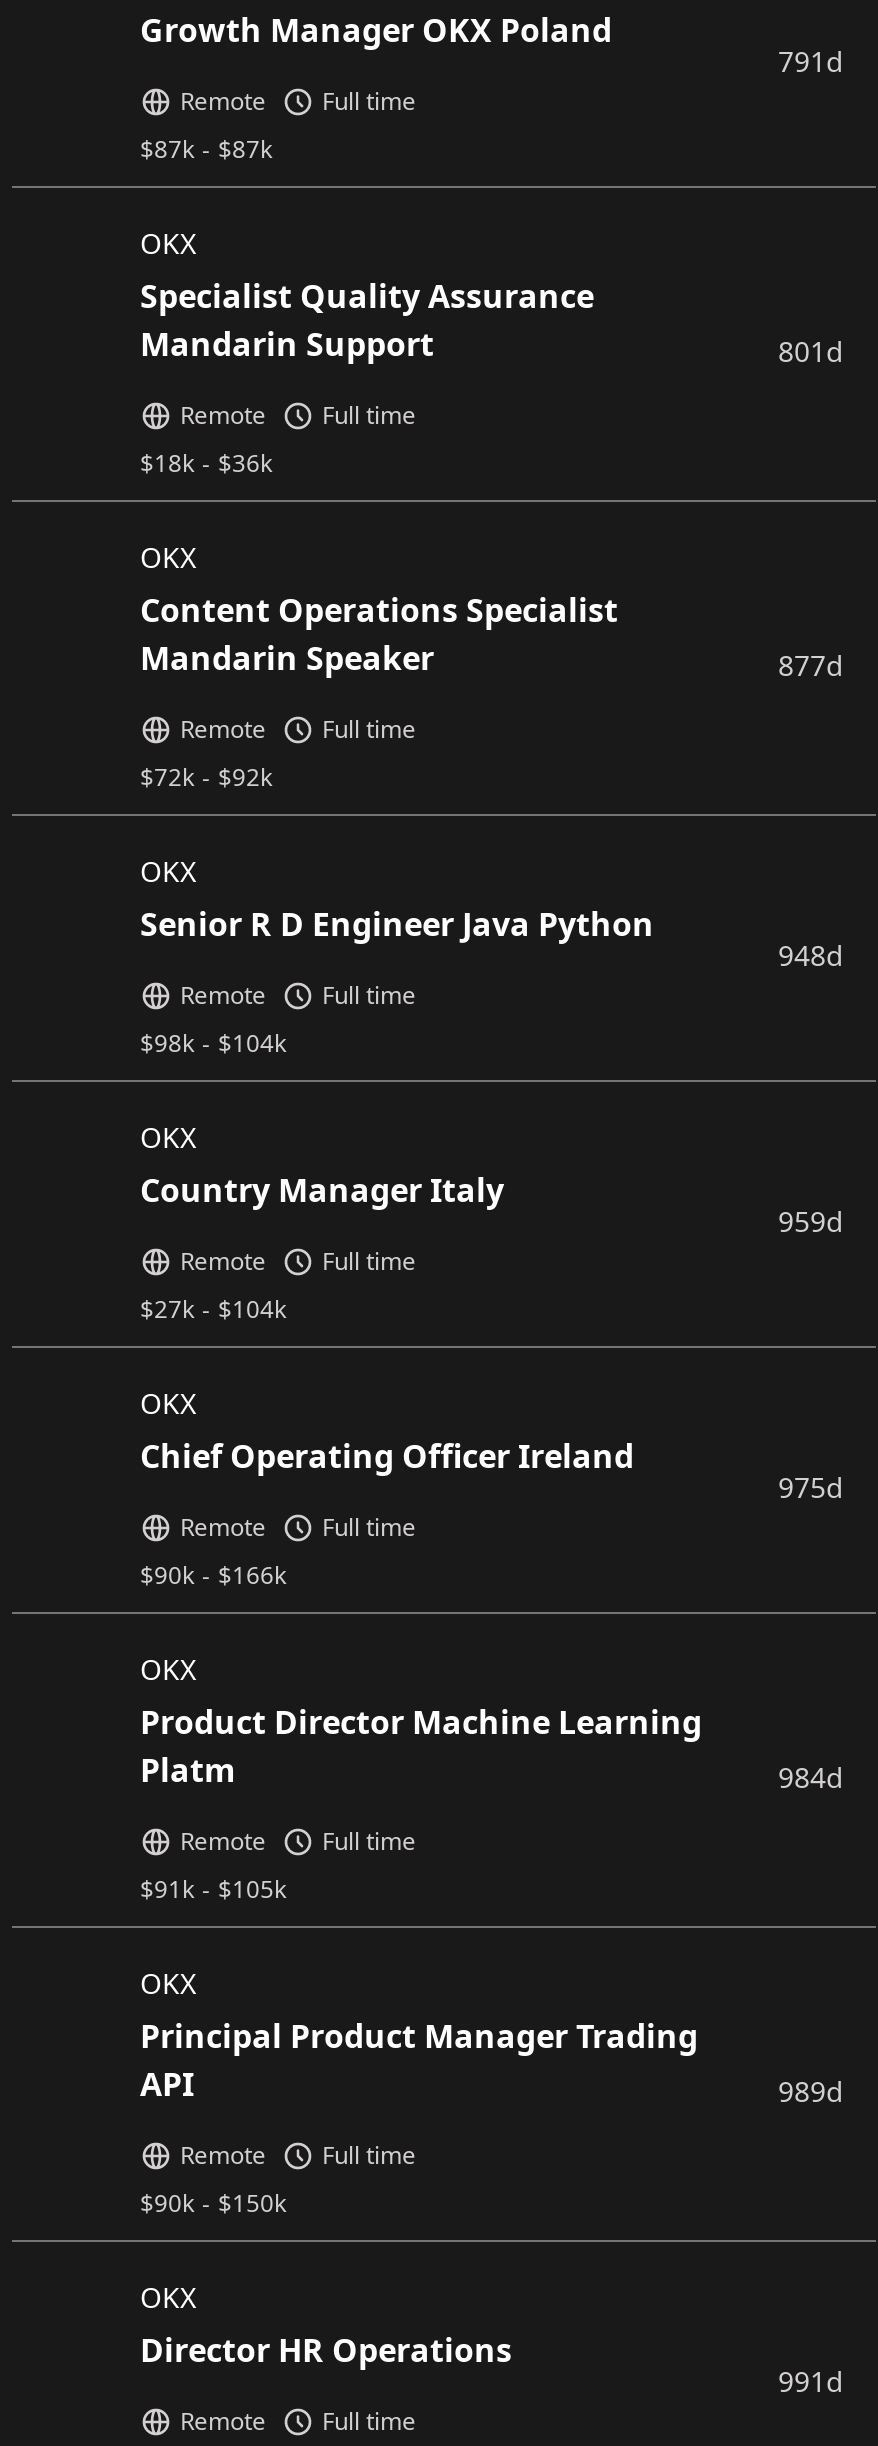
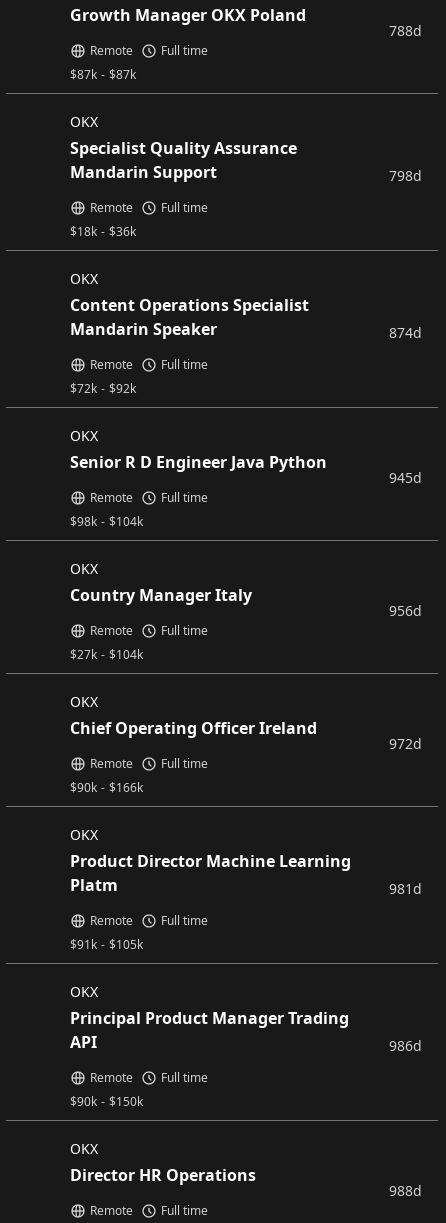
[778,42,844,80] 791d -> [389,21,422,40] 788d
[778,332,844,370] 801d -> [389,166,422,185] 798d
[778,646,844,684] 877d -> [389,323,422,342] 874d
[778,936,844,974] 948d -> [389,468,422,487] 945d
[778,1202,844,1240] 959d -> [389,601,422,620] 956d
[778,1468,844,1506] 975d -> [389,734,422,753] 972d
[778,1758,844,1796] 984d -> [389,879,422,898] 981d
[778,2072,844,2110] 989d -> [389,1036,422,1055] 986d
[778,2362,844,2400] 991d -> [389,1181,422,1200] 988d

